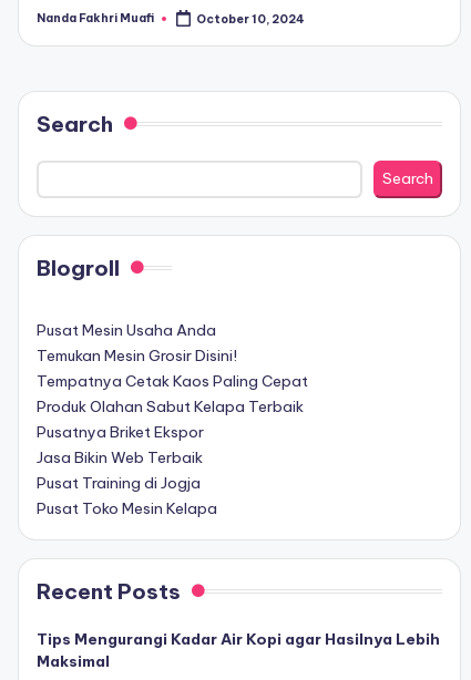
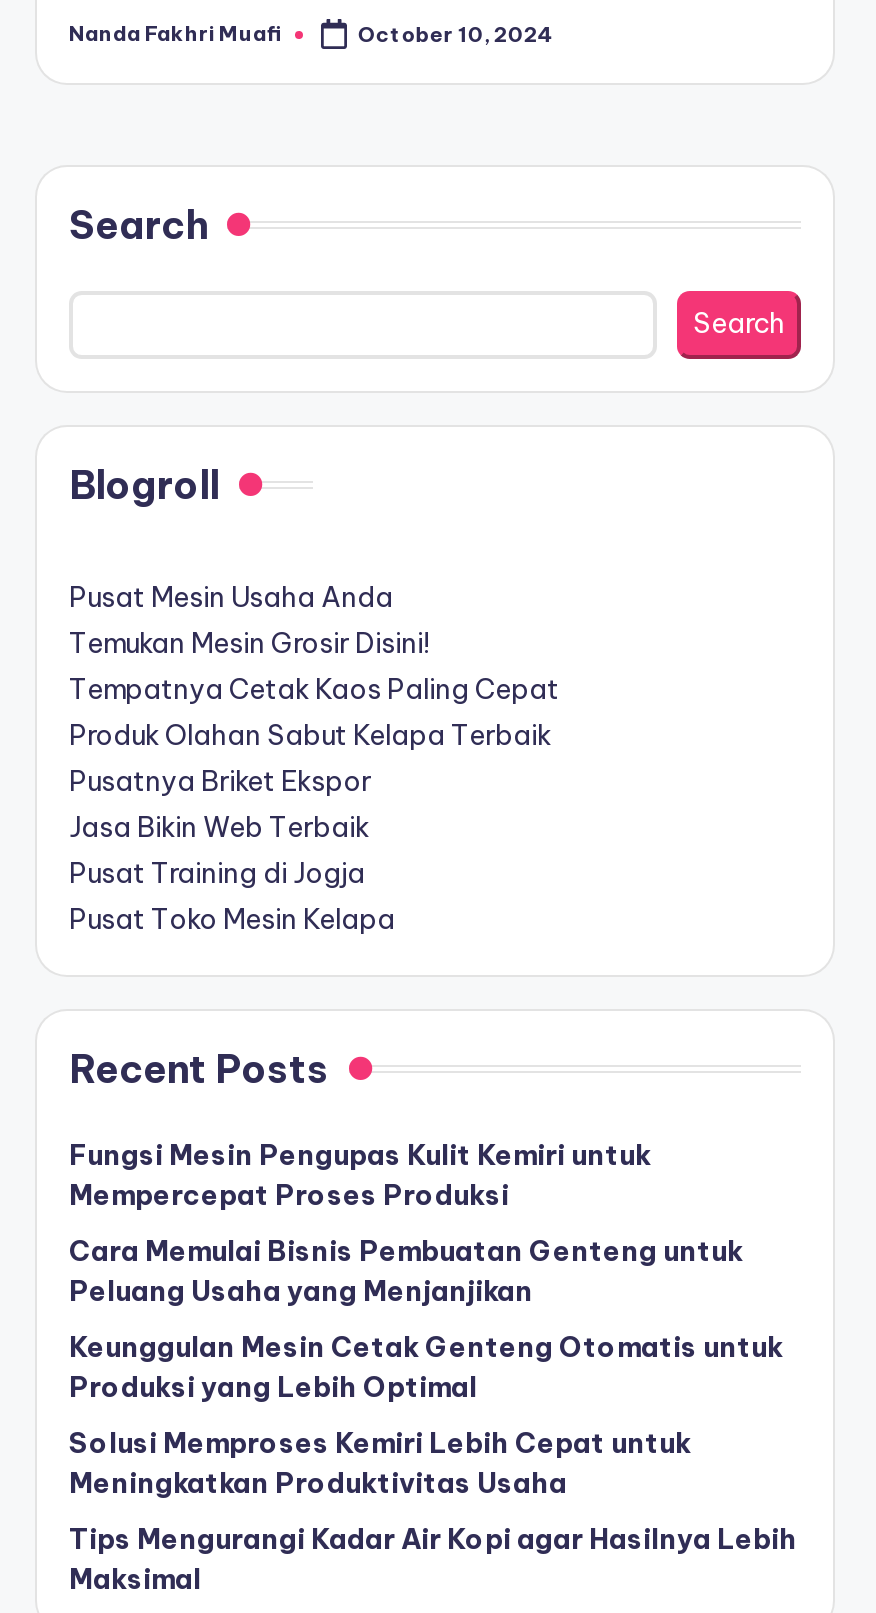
none -> [69,1138,783,1502] Fungsi Mesin Pengupas Kulit Kemiri untuk | Mempercepat Proses Produksi | Cara Memulai Bisnis Pembuatan Genteng untuk | Peluang Usaha yang Menjanjikan | Keunggulan Mesin Cetak Genteng Otomatis untuk | Produksi yang Lebih Optimal | Solusi Memproses Kemiri Lebih Cepat untuk | Meningkatkan Produktivitas Usaha

